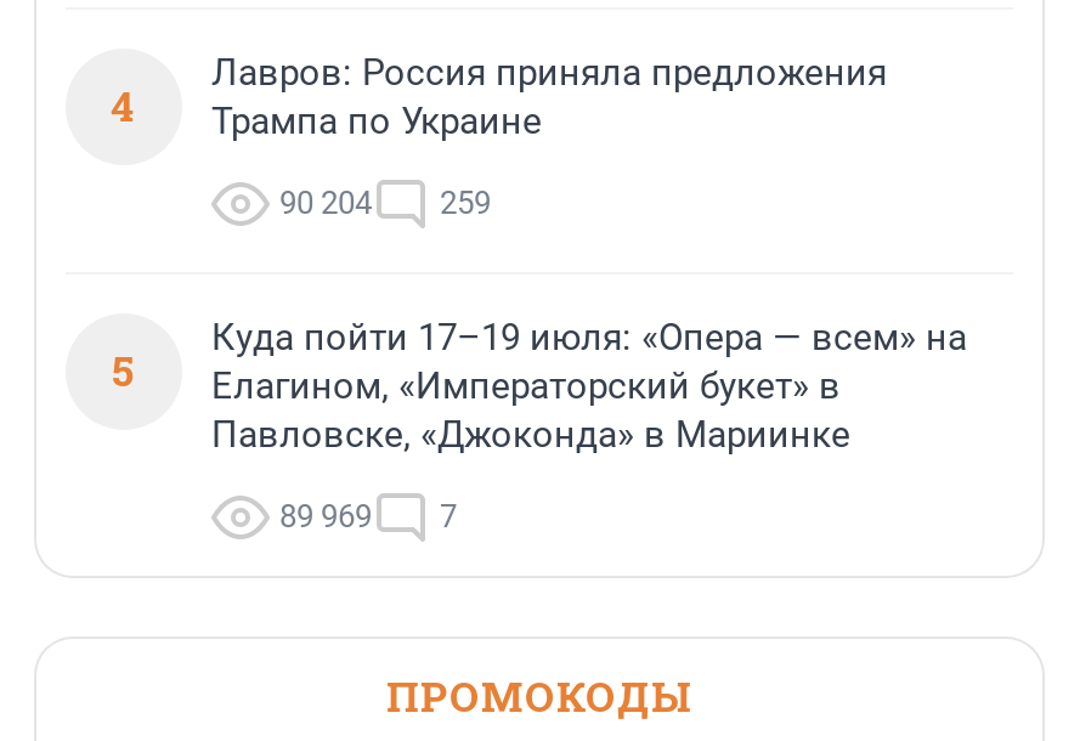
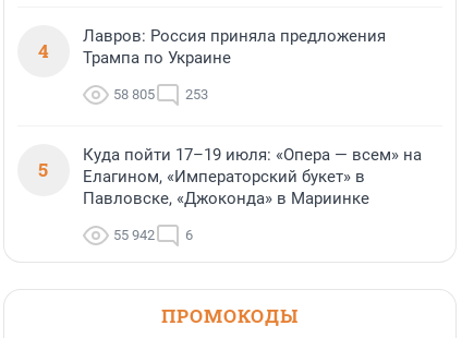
[279,185,372,221] 90 204 -> [113,86,155,103] 58 805
[440,185,491,221] 259 -> [185,86,208,103] 253
[279,498,372,535] 89 969 -> [113,227,155,243] 55 942
[440,498,457,535] 7 -> [185,227,193,243] 6

